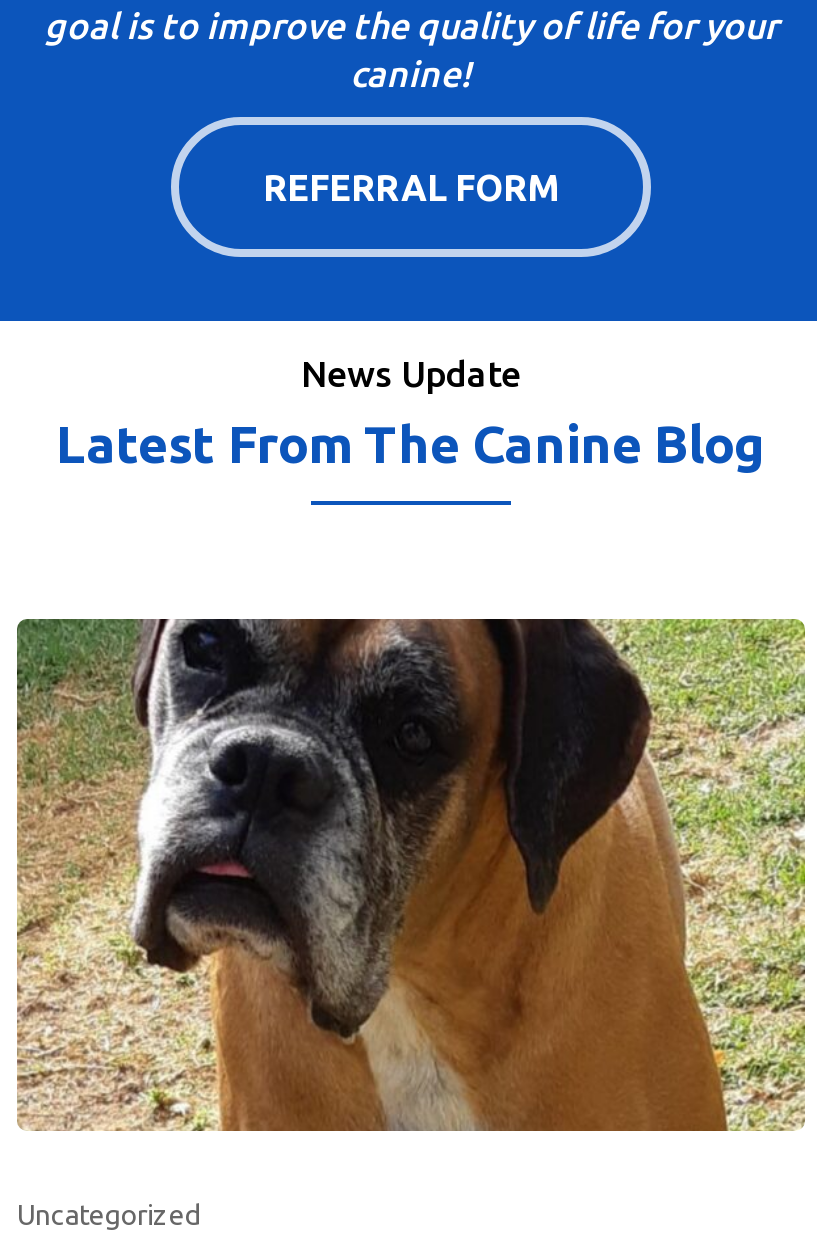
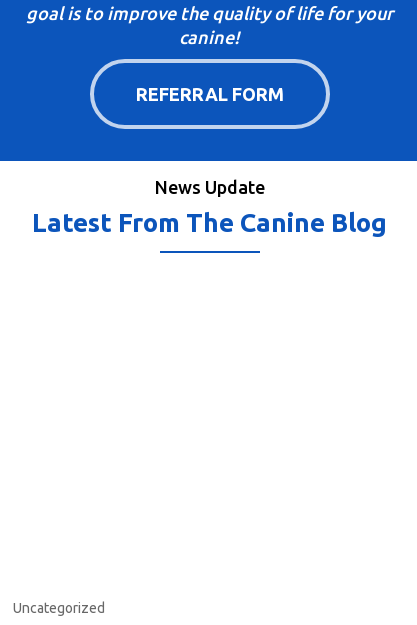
[15,616,807,1134] [image] -> none

